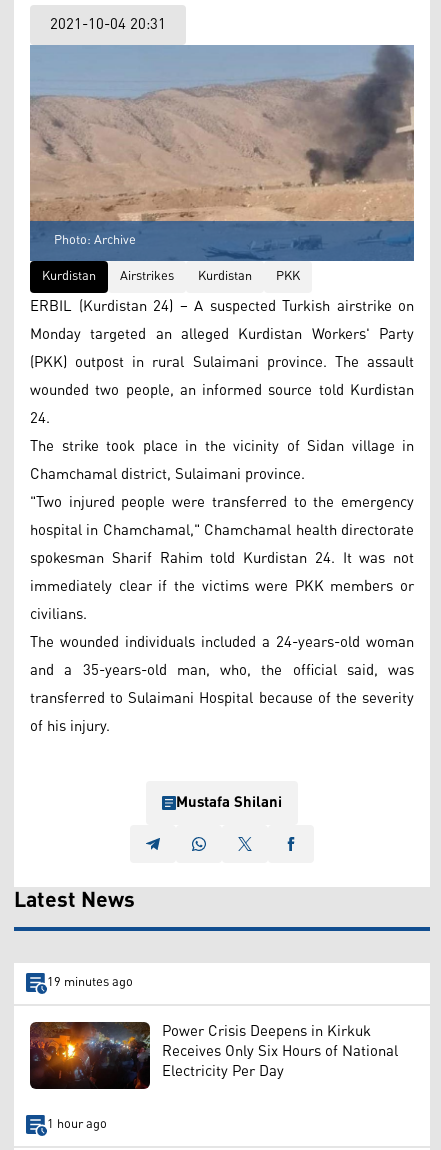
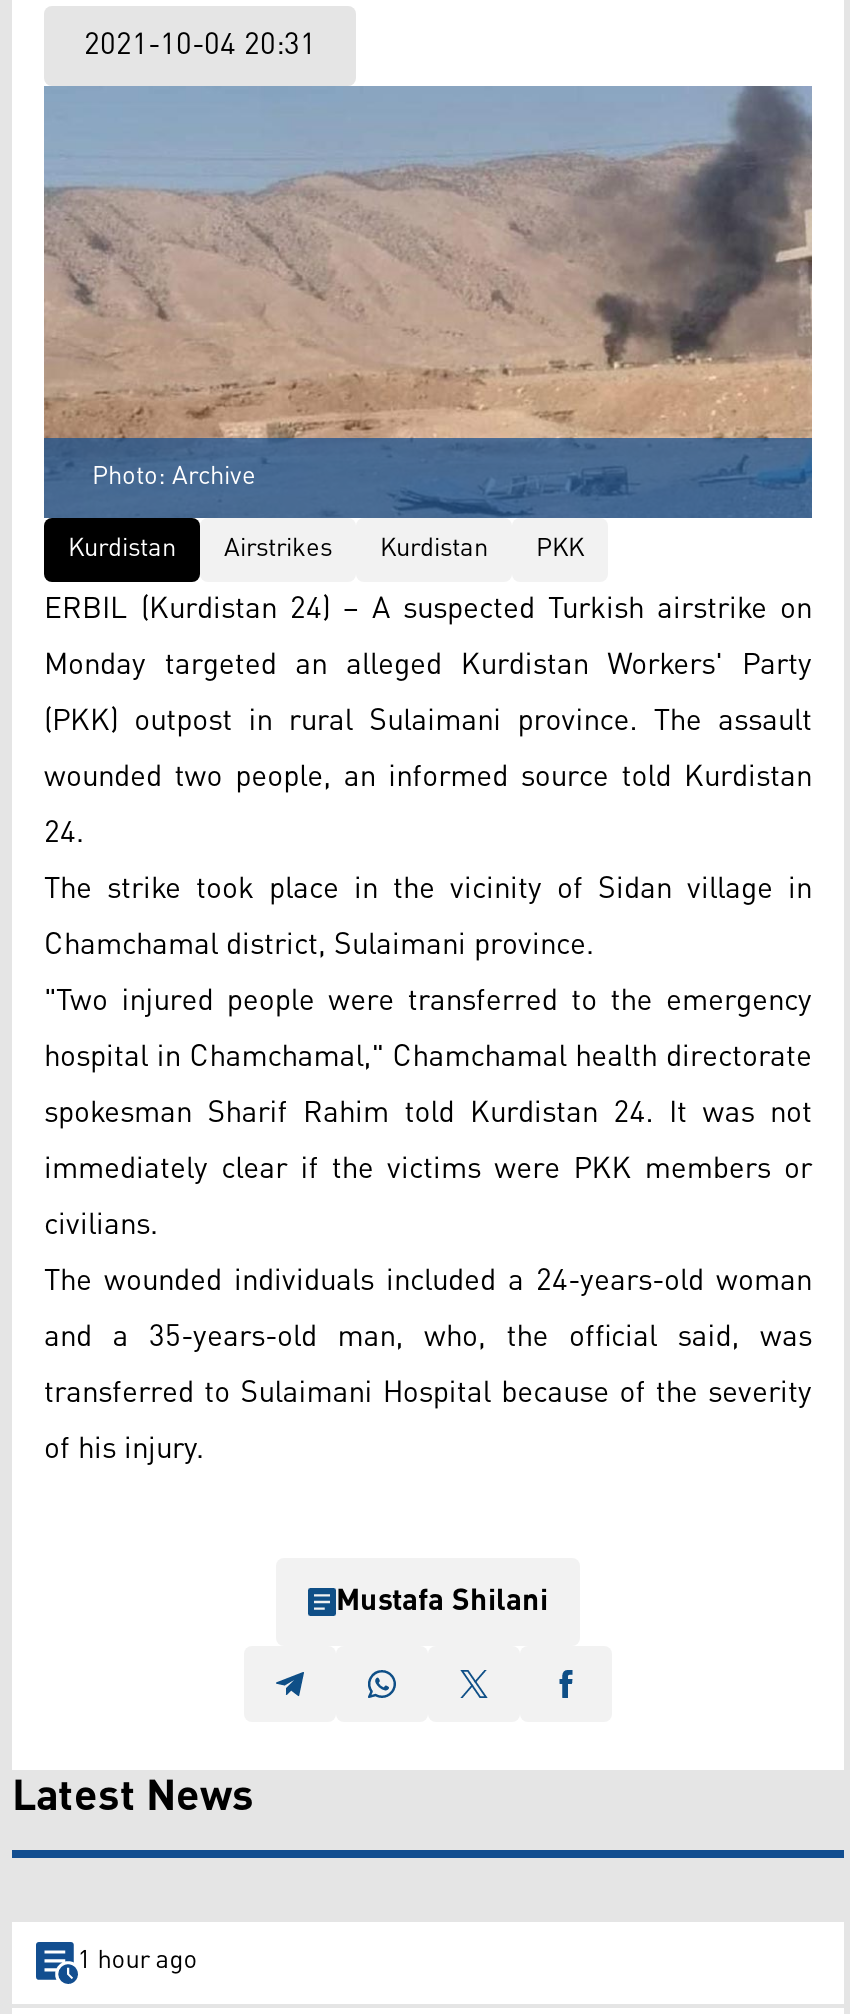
[29,970,398,1090] [image] | 19 minutes ago | Power Crisis Deepens in Kirkuk | Receives Only Six Hours of National | Electricity Per Day -> none

